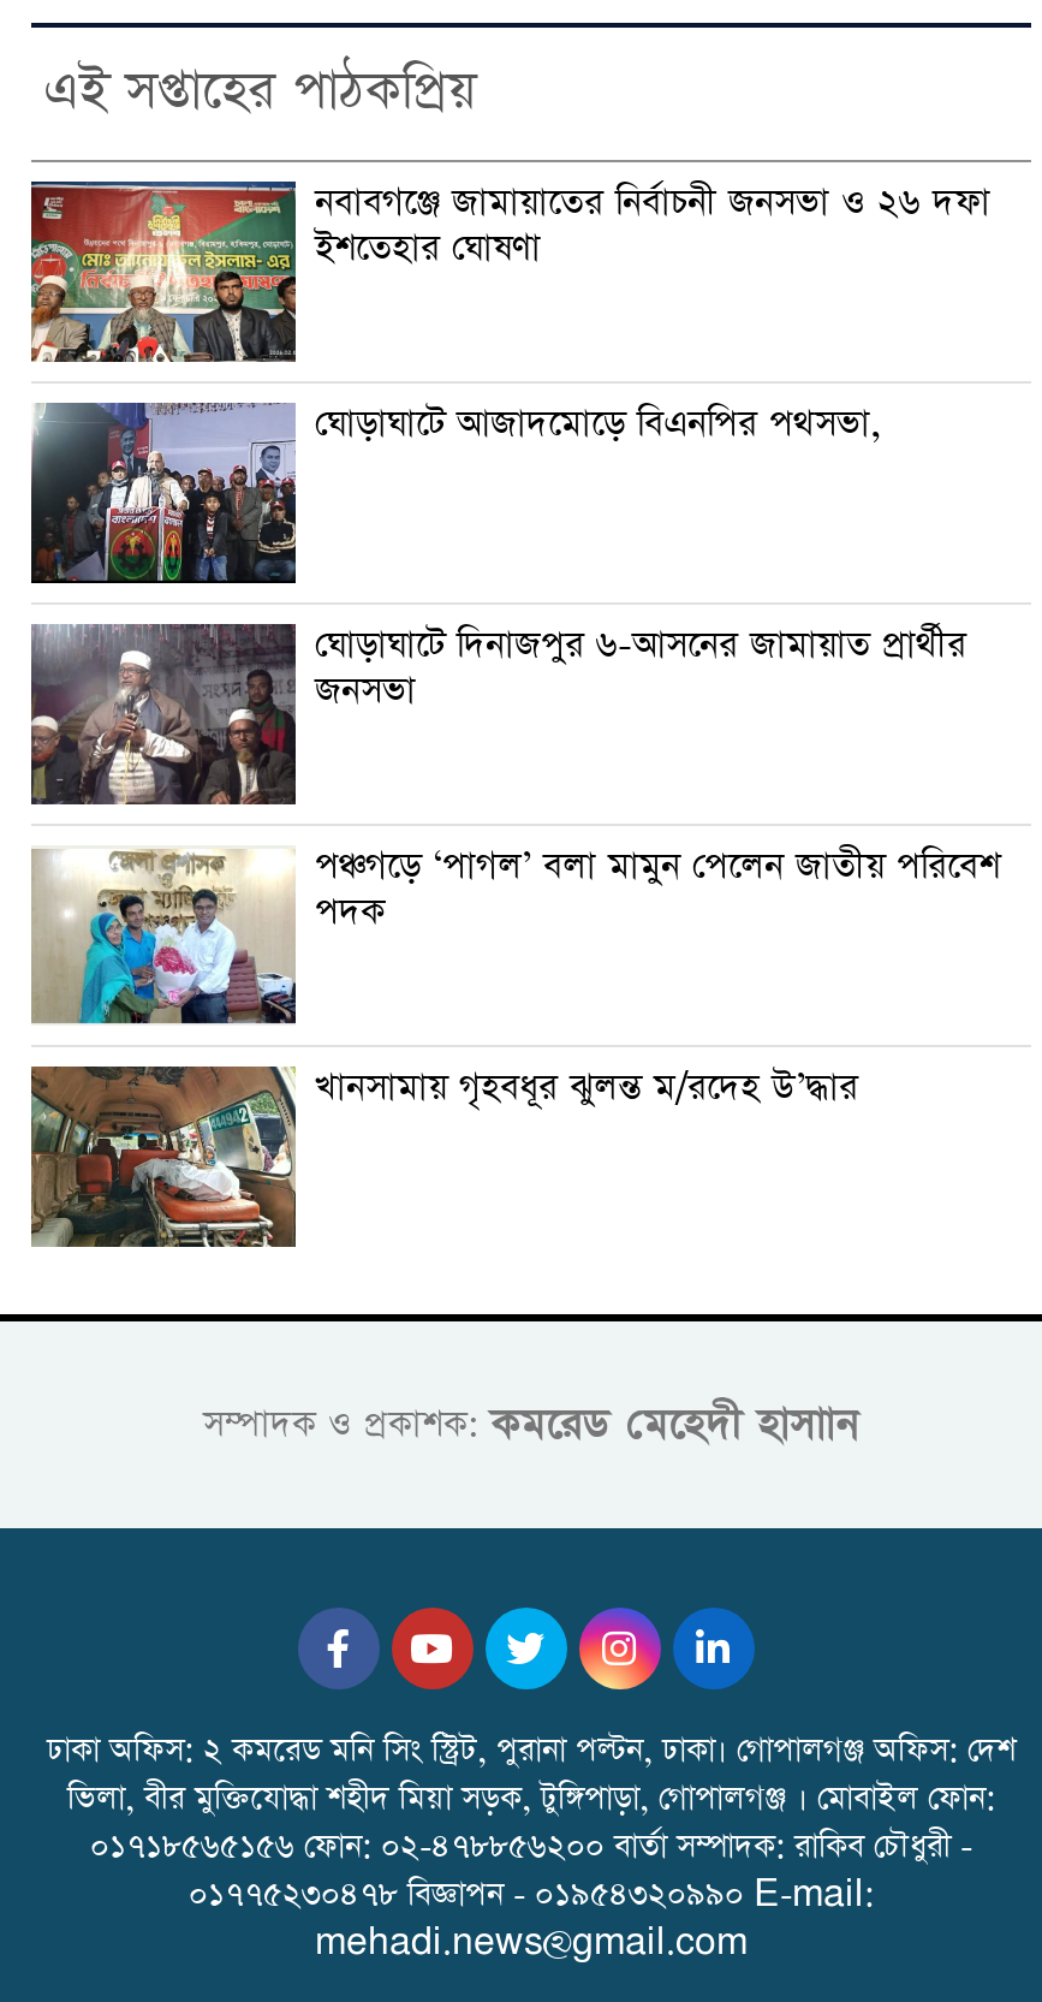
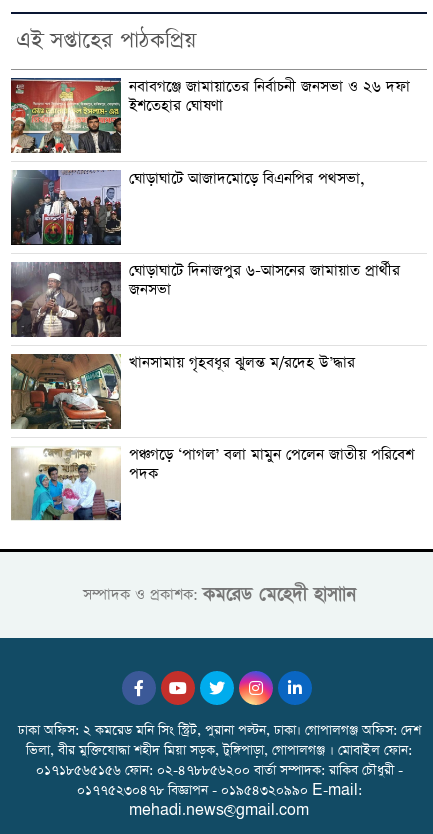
moved [31,842,1000,1028] -> [11,445,414,522]: [image] | পঞ্চগড়ে ‘পাগল’ বলা মামুন পেলেন জাতীয় পরিবেশ | পদক
moved [31,1063,858,1249] -> [11,353,355,429]: [image] | খানসামায় গৃহবধূর ঝুলন্ত ম/রদেহ উ’দ্ধার

